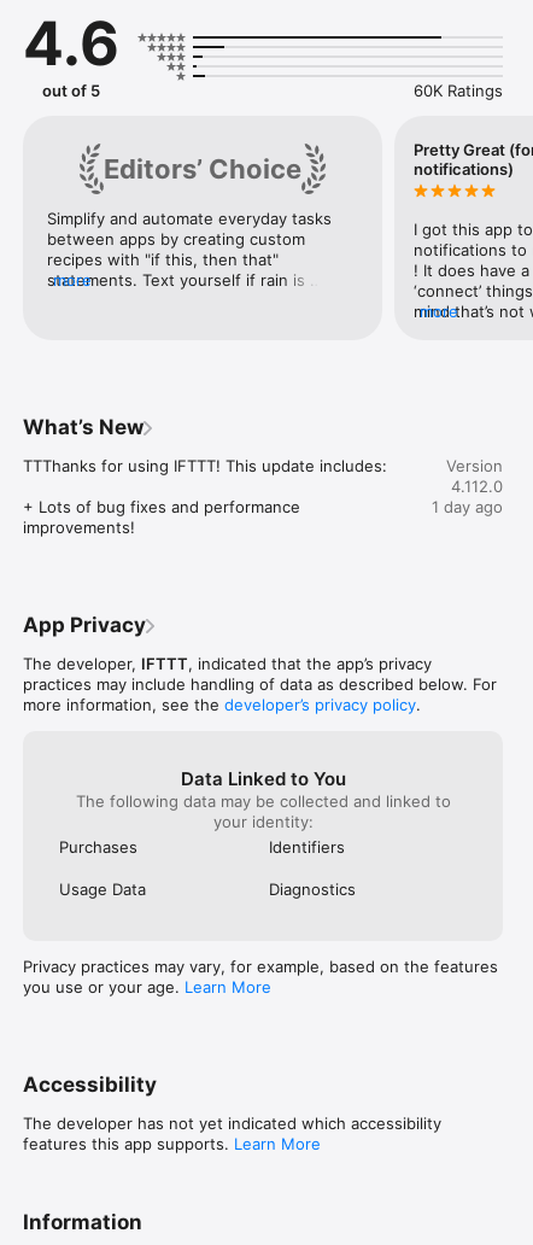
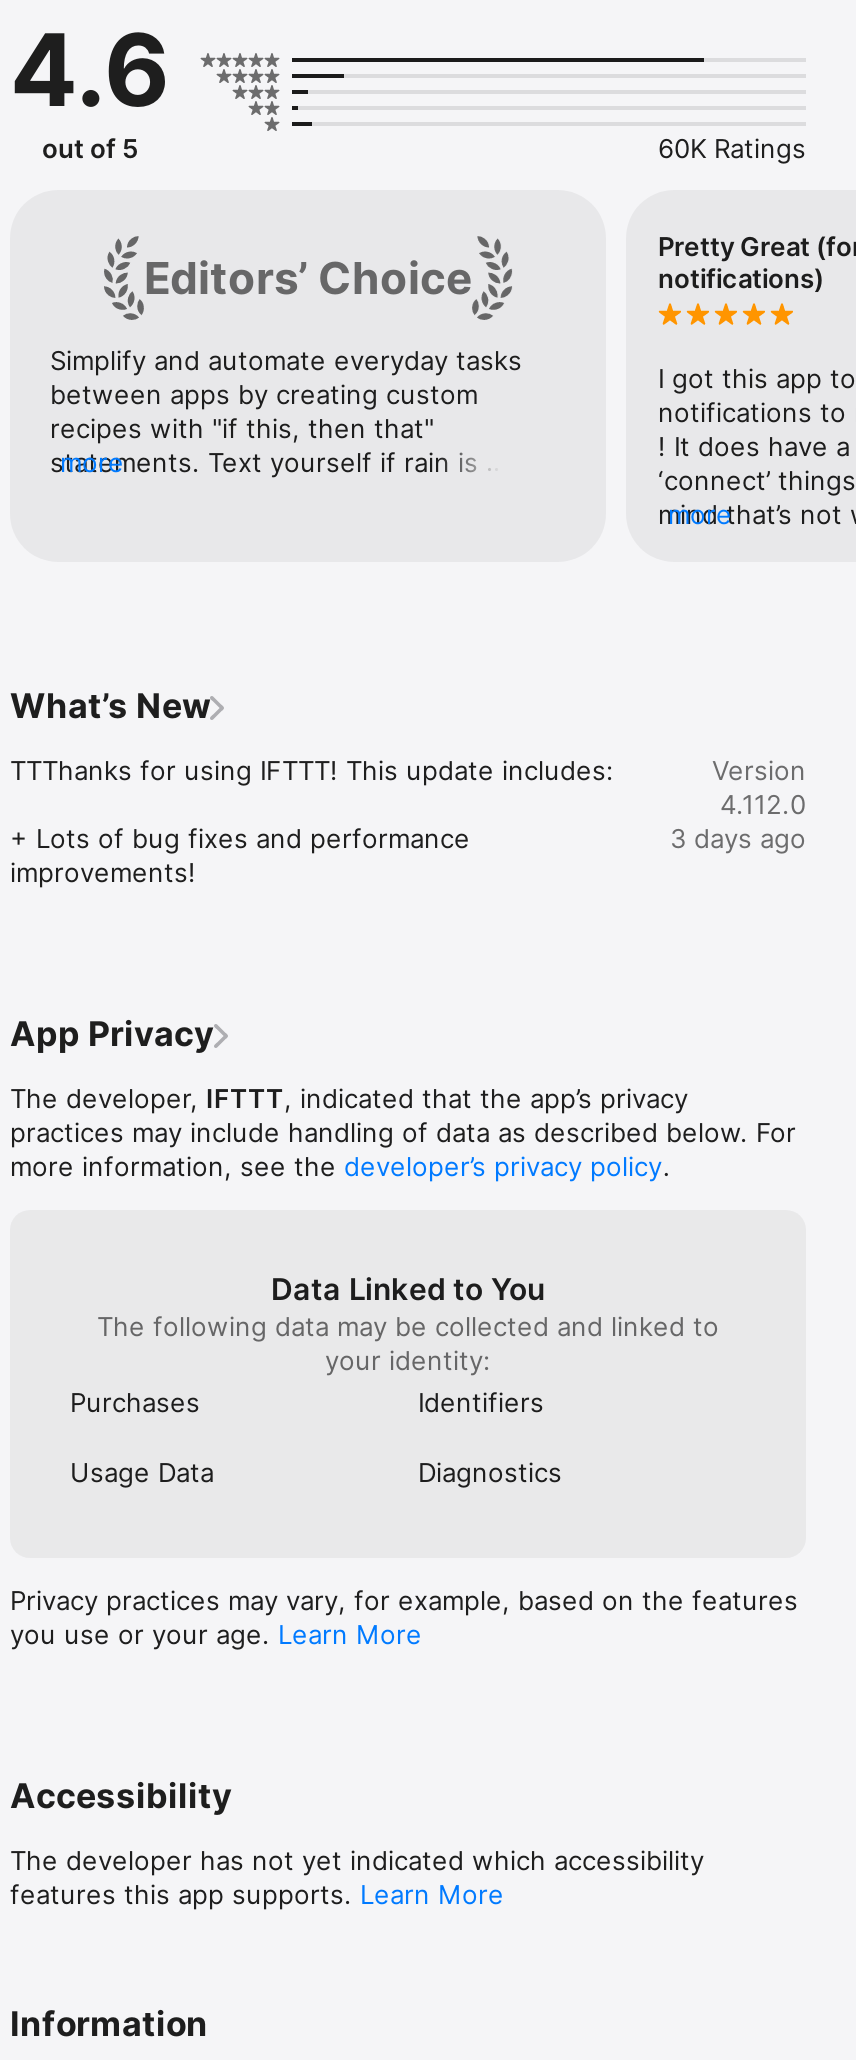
[432,497,503,517] 1 day ago -> [670,822,806,854] 3 days ago

